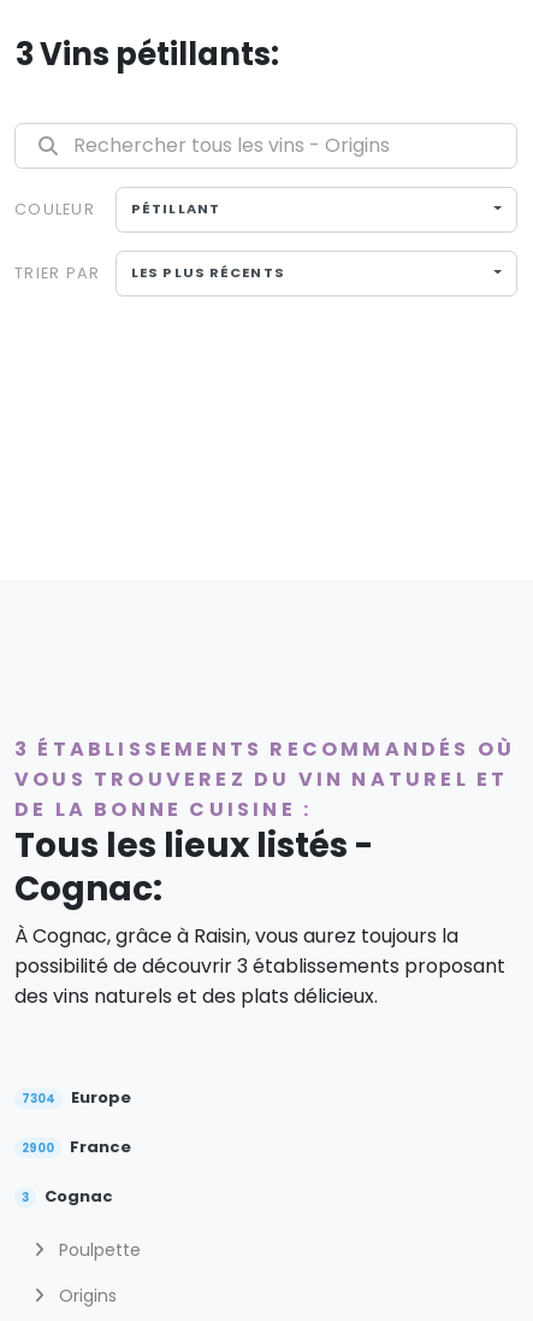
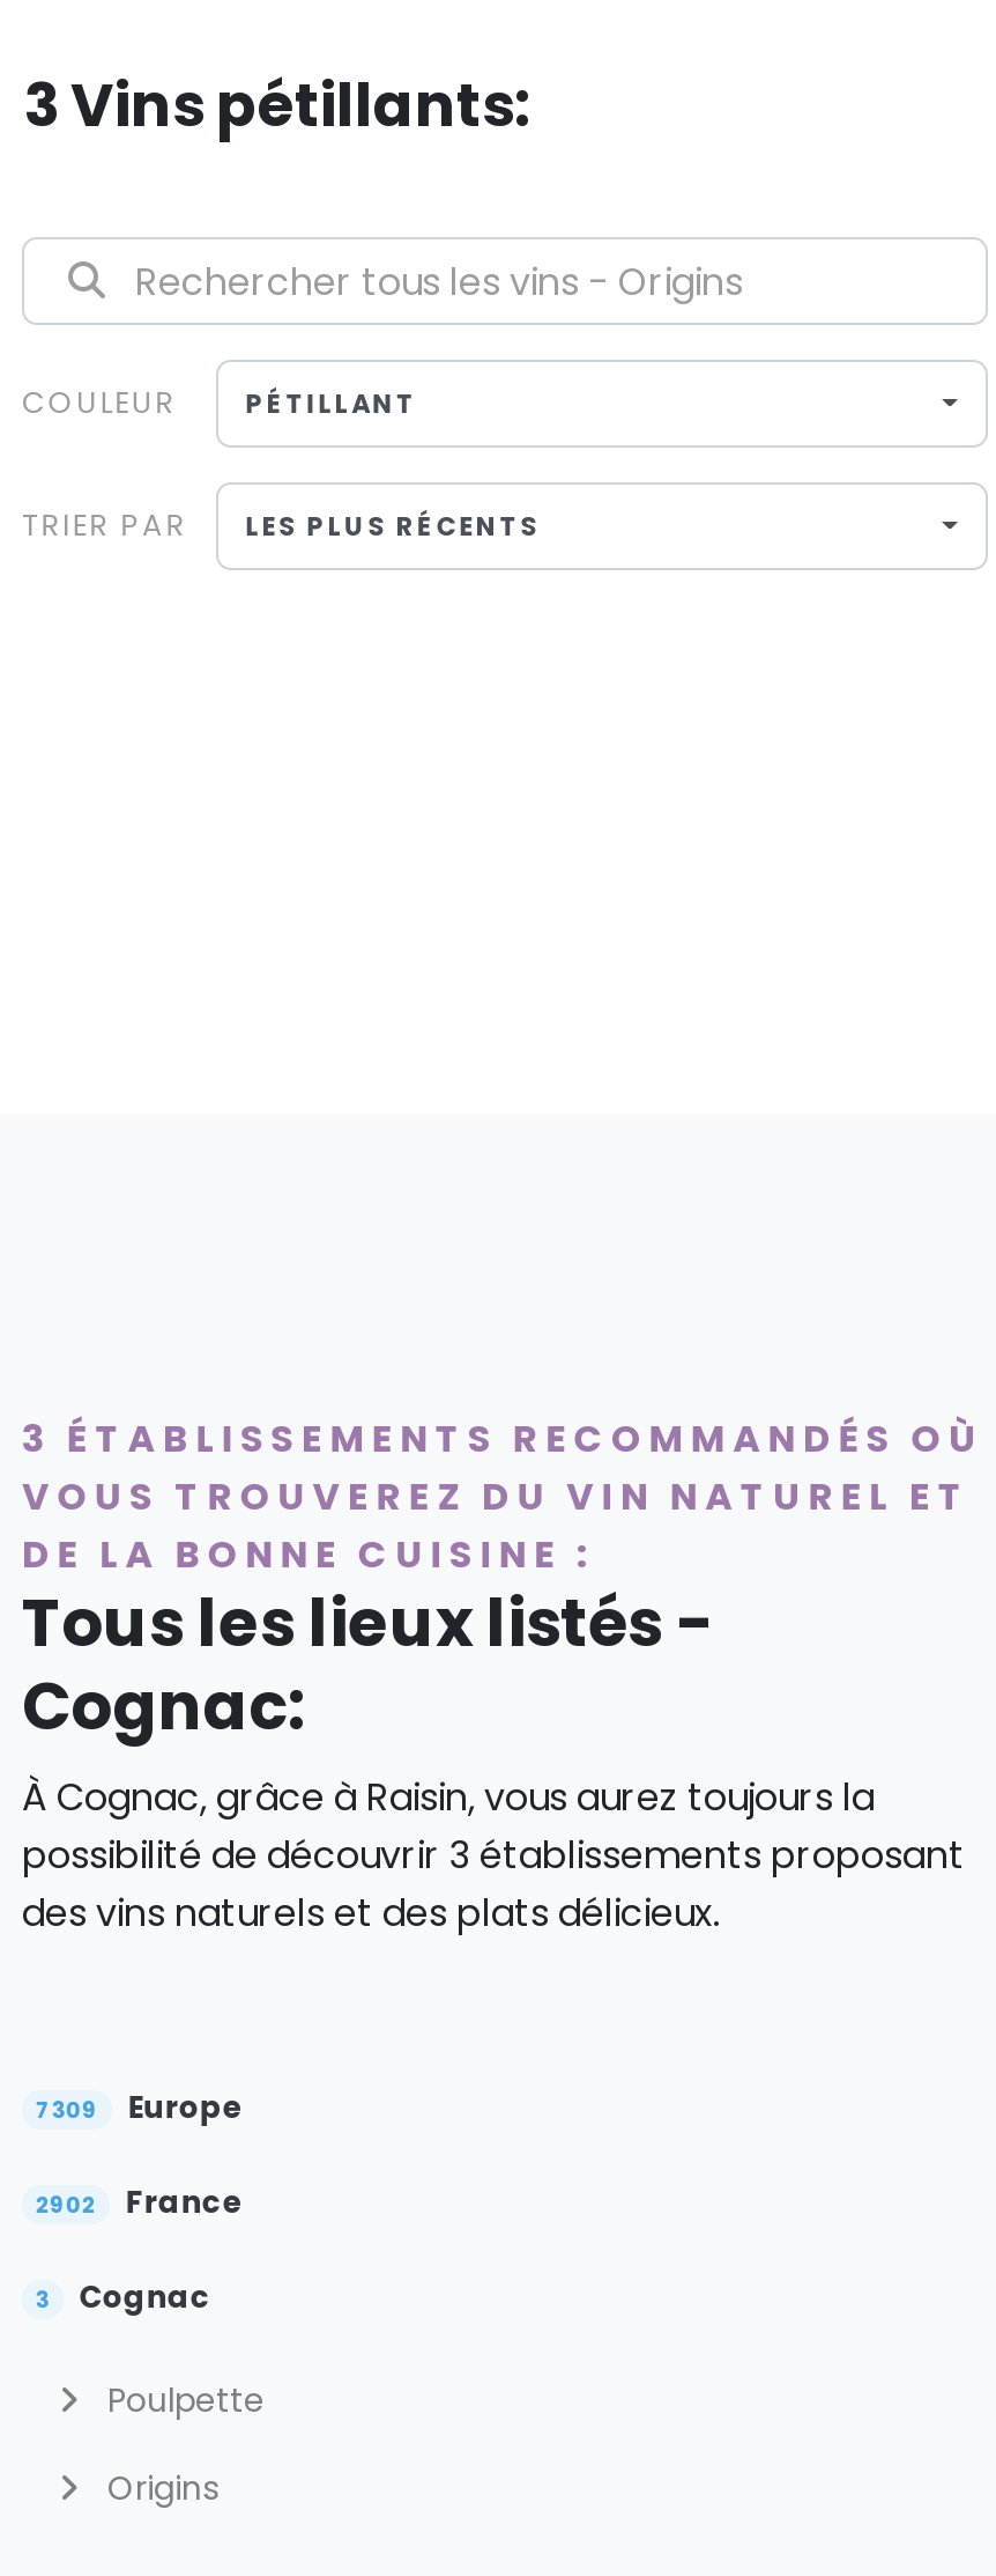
[21,1085,131,1108] 7304 Europe -> [35,2087,243,2131] 7309 Europe
[21,1135,131,1158] 2900 France -> [35,2182,243,2226] 2902 France

